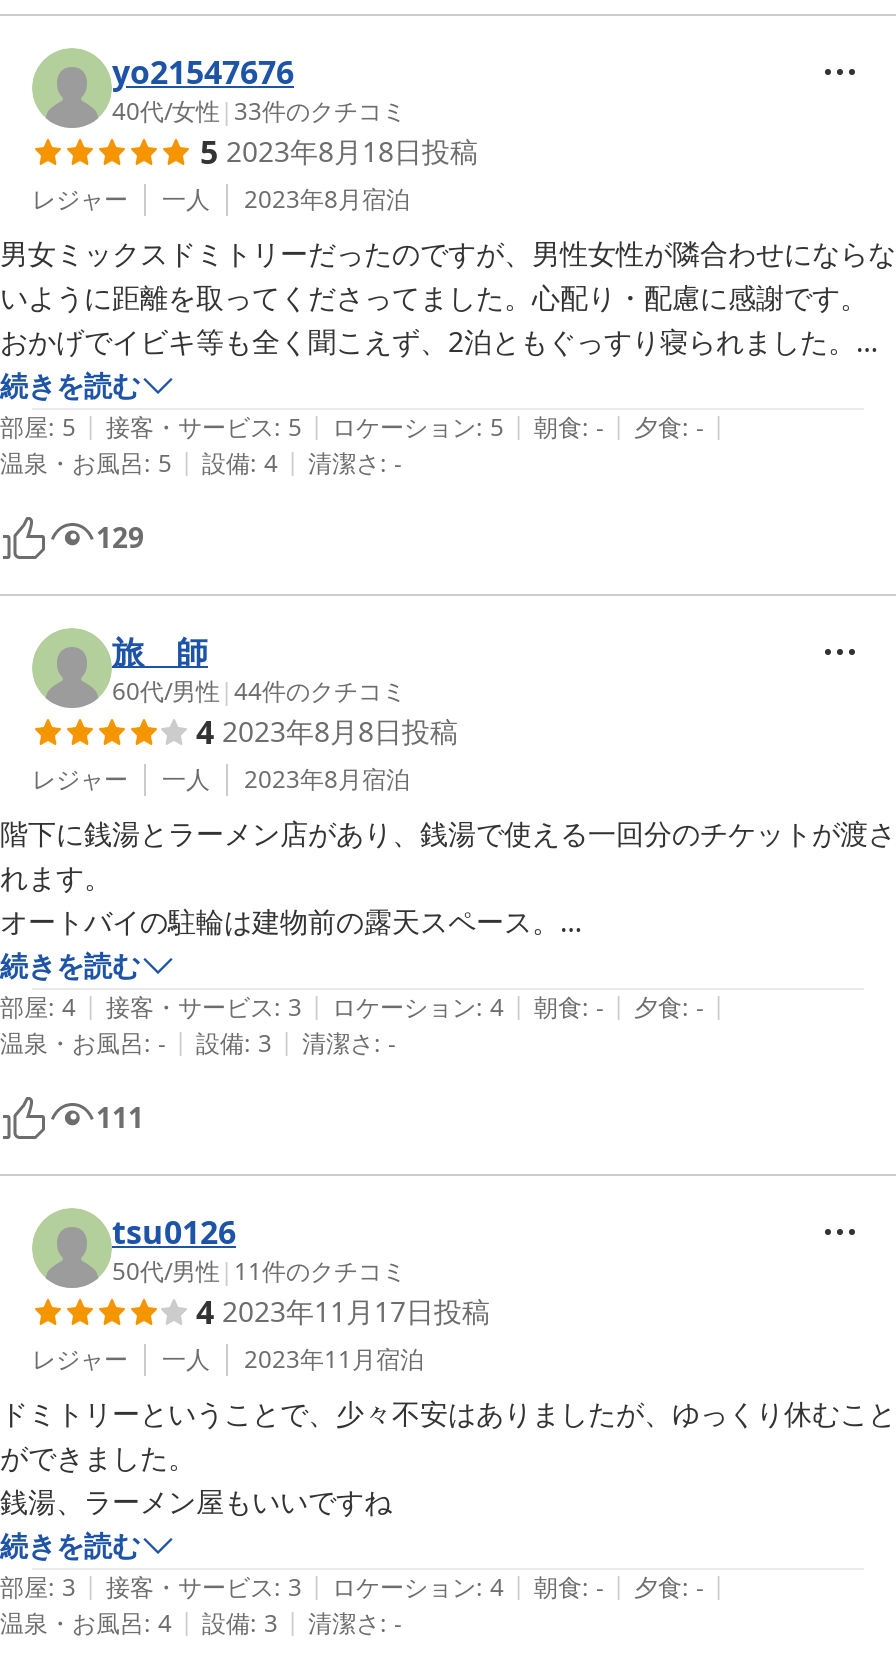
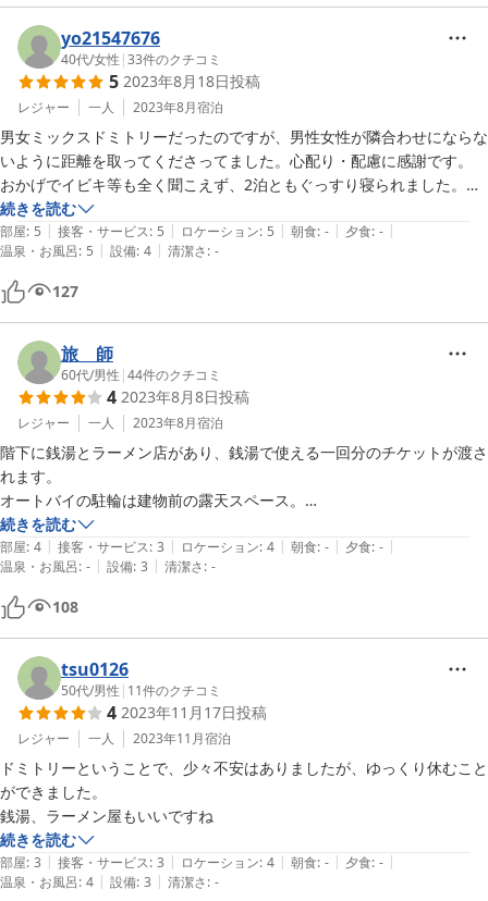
[96,518,144,556] 129 -> [52,281,78,301] 127
[96,1098,144,1136] 111 -> [52,596,78,617] 108

